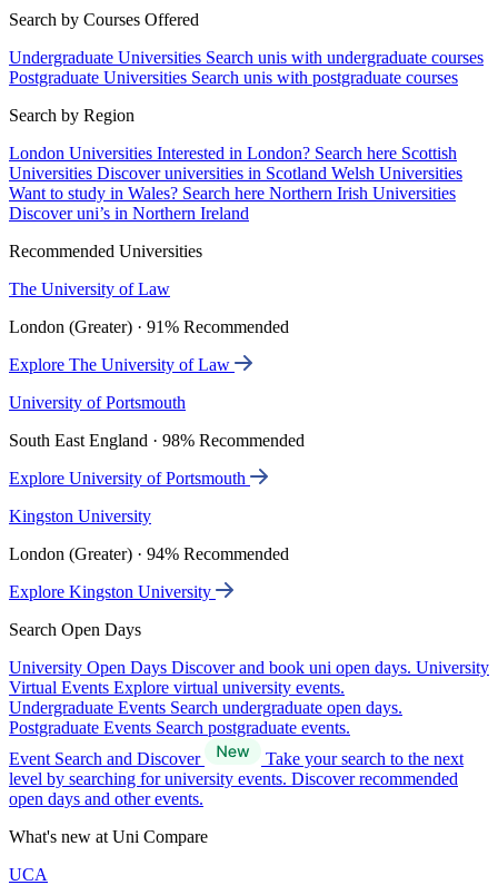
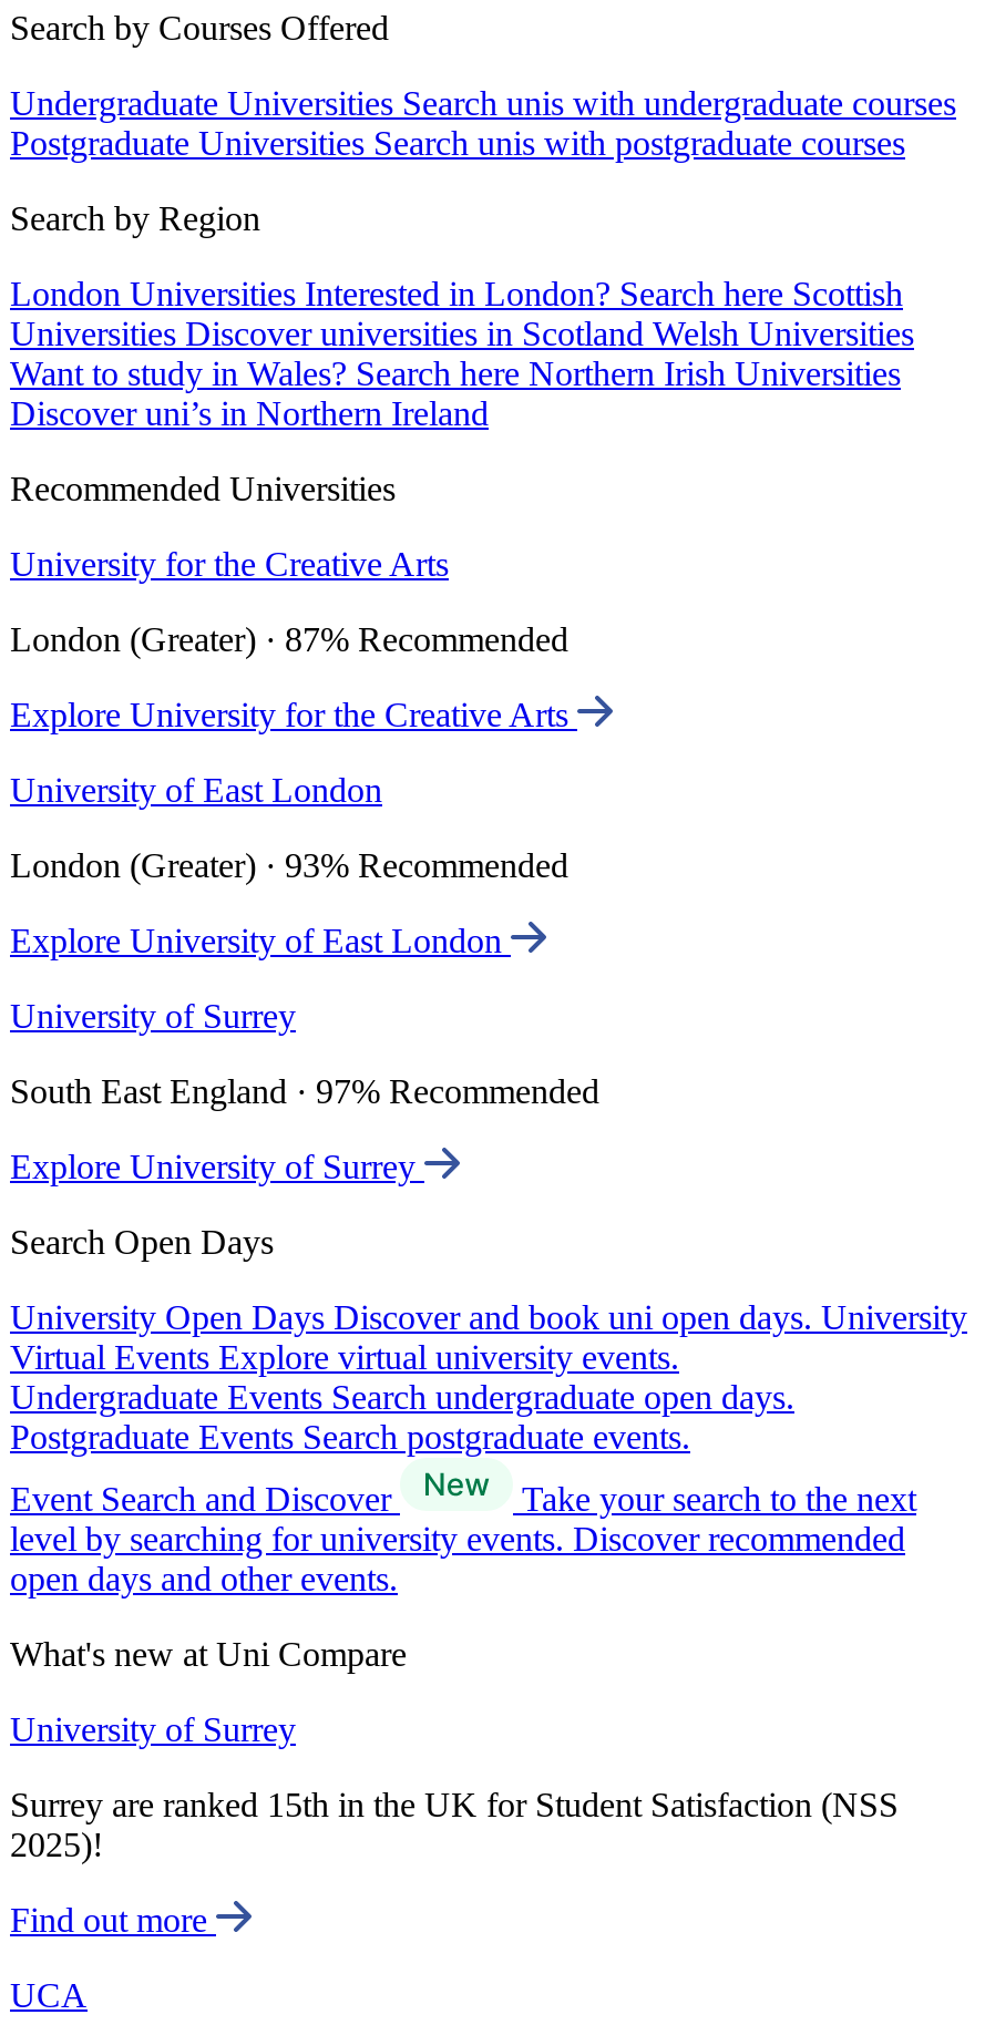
[9,280,170,298] The University of Law -> [10,545,449,583] University for the Creative Arts
[9,317,289,336] London (Greater) · 91% Recommended -> [10,621,568,658] London (Greater) · 87% Recommended
[9,355,235,374] Explore The University of Law -> [10,696,577,734] Explore University for the Creative Arts
[9,393,186,412] University of Portsmouth -> [10,771,382,809] University of East London
[9,431,305,450] South East England · 98% Recommended -> [10,847,568,884] London (Greater) · 93% Recommended
[9,469,250,488] Explore University of Portsmouth -> [10,922,511,960] Explore University of East London
[9,507,151,526] Kingston University -> [10,997,296,1035] University of Surrey
[9,544,289,563] London (Greater) · 94% Recommended -> [10,1073,599,1110] South East England · 97% Recommended
[9,582,216,601] Explore Kingston University -> [10,1148,424,1186] Explore University of Surrey
none -> [10,1711,899,1939] University of Surrey | Surrey are ranked 15th in the UK for Student Satisfaction (NSS | 2025)! | Find out more

